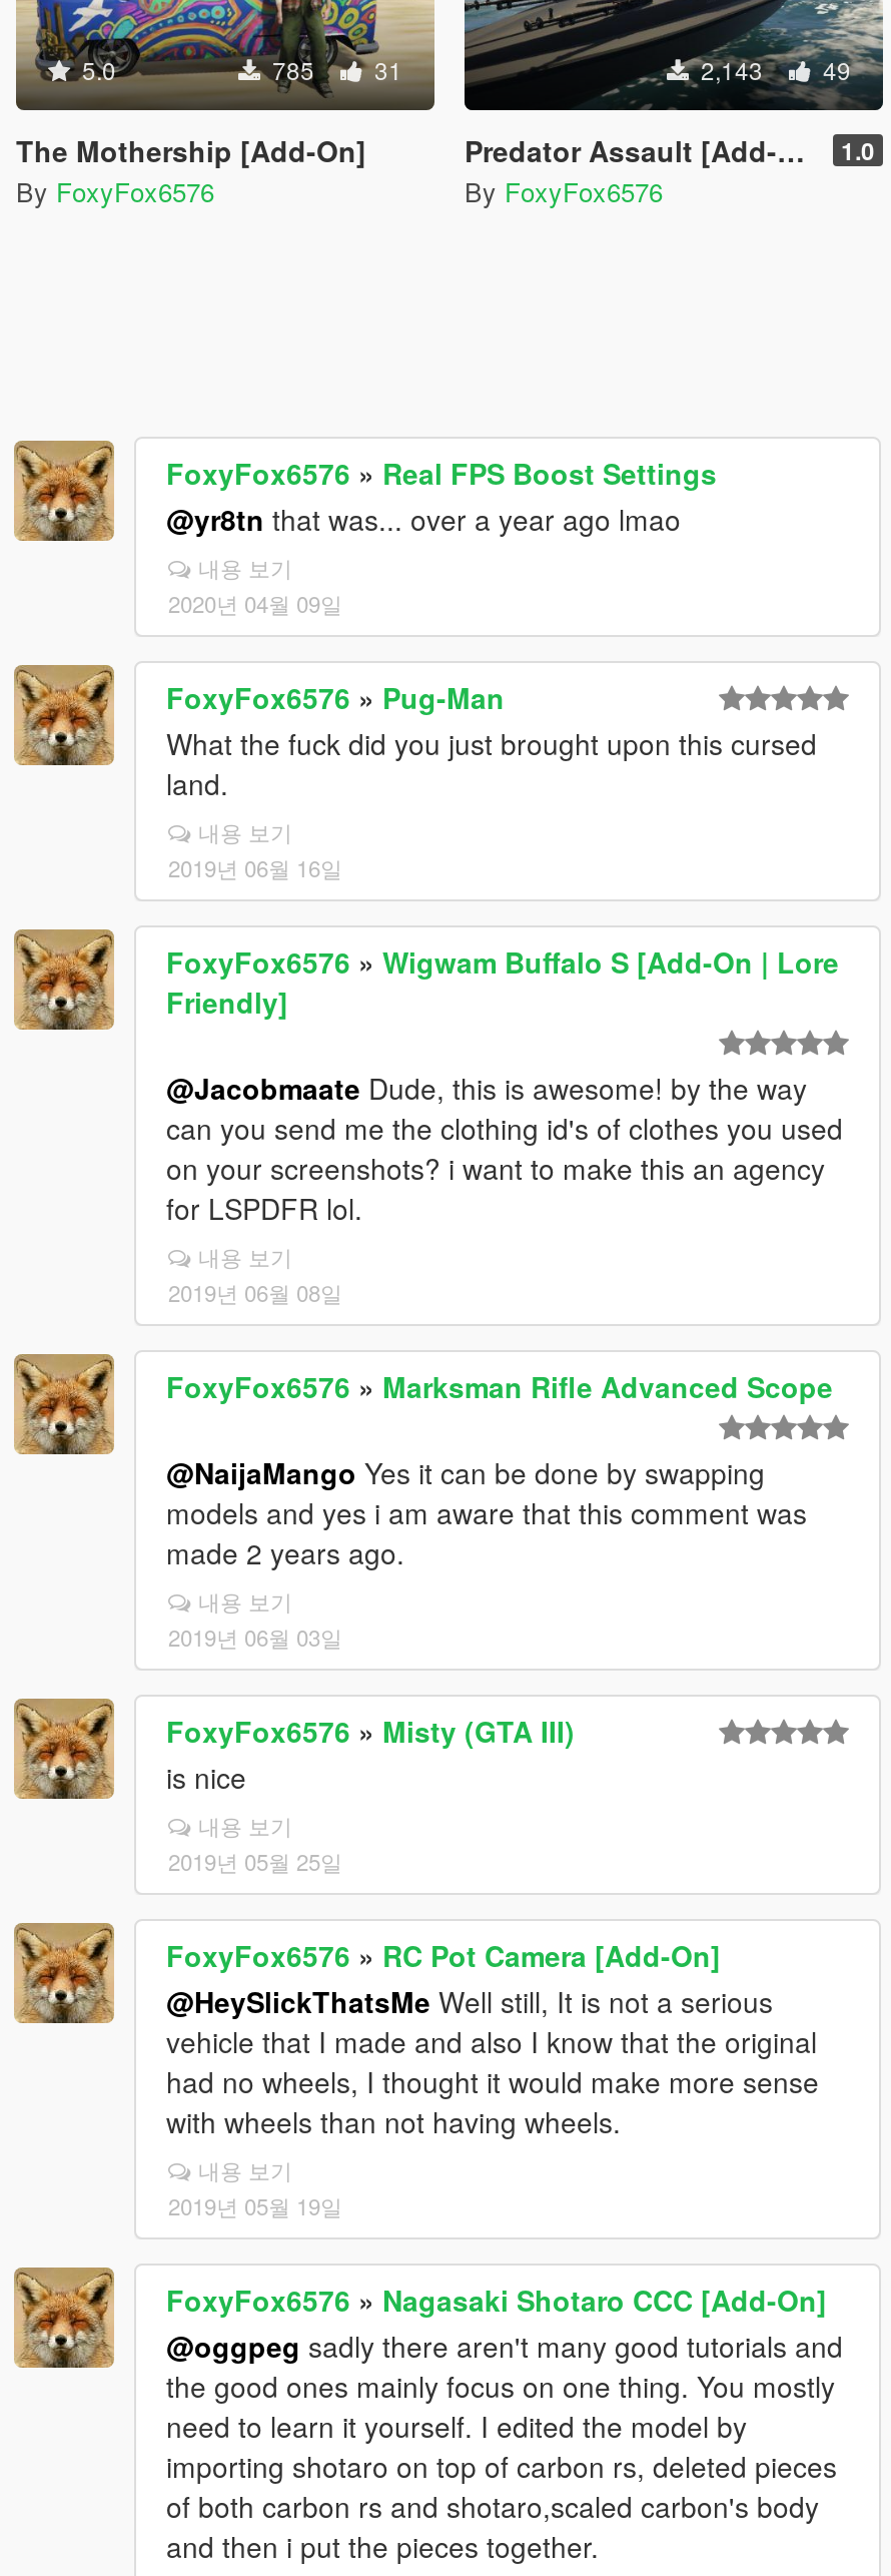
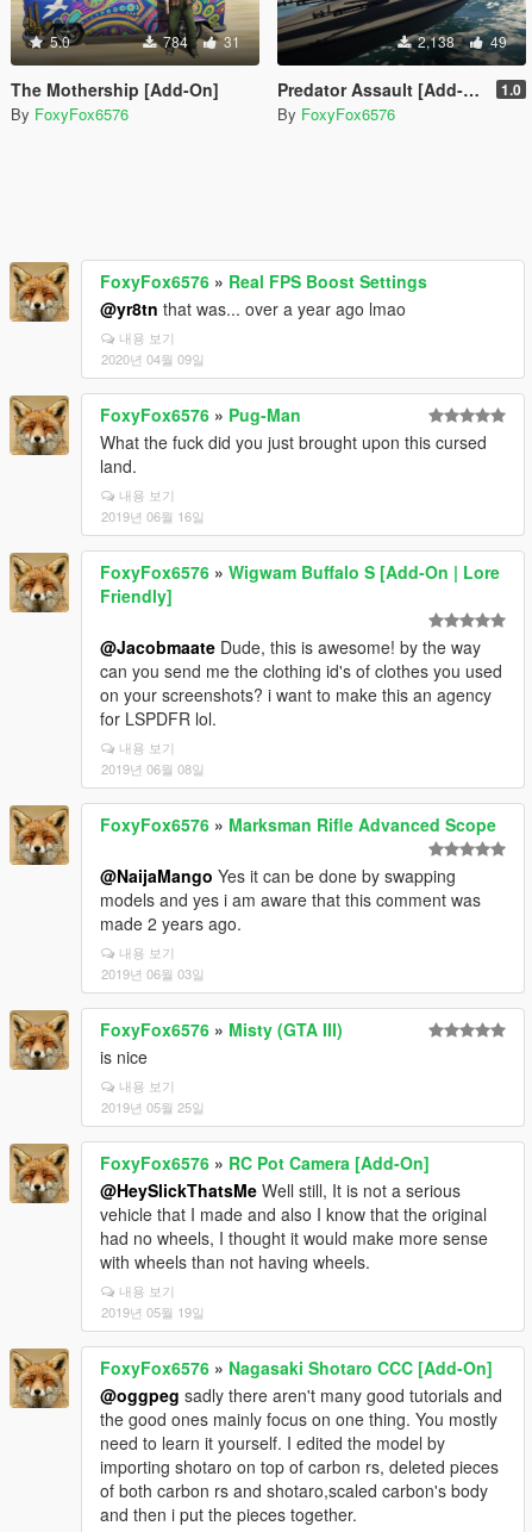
[266,53,402,87] 785 31 -> [159,31,240,52] 784 31
[695,53,851,87] 2,143 49 -> [414,31,507,52] 2,138 49

